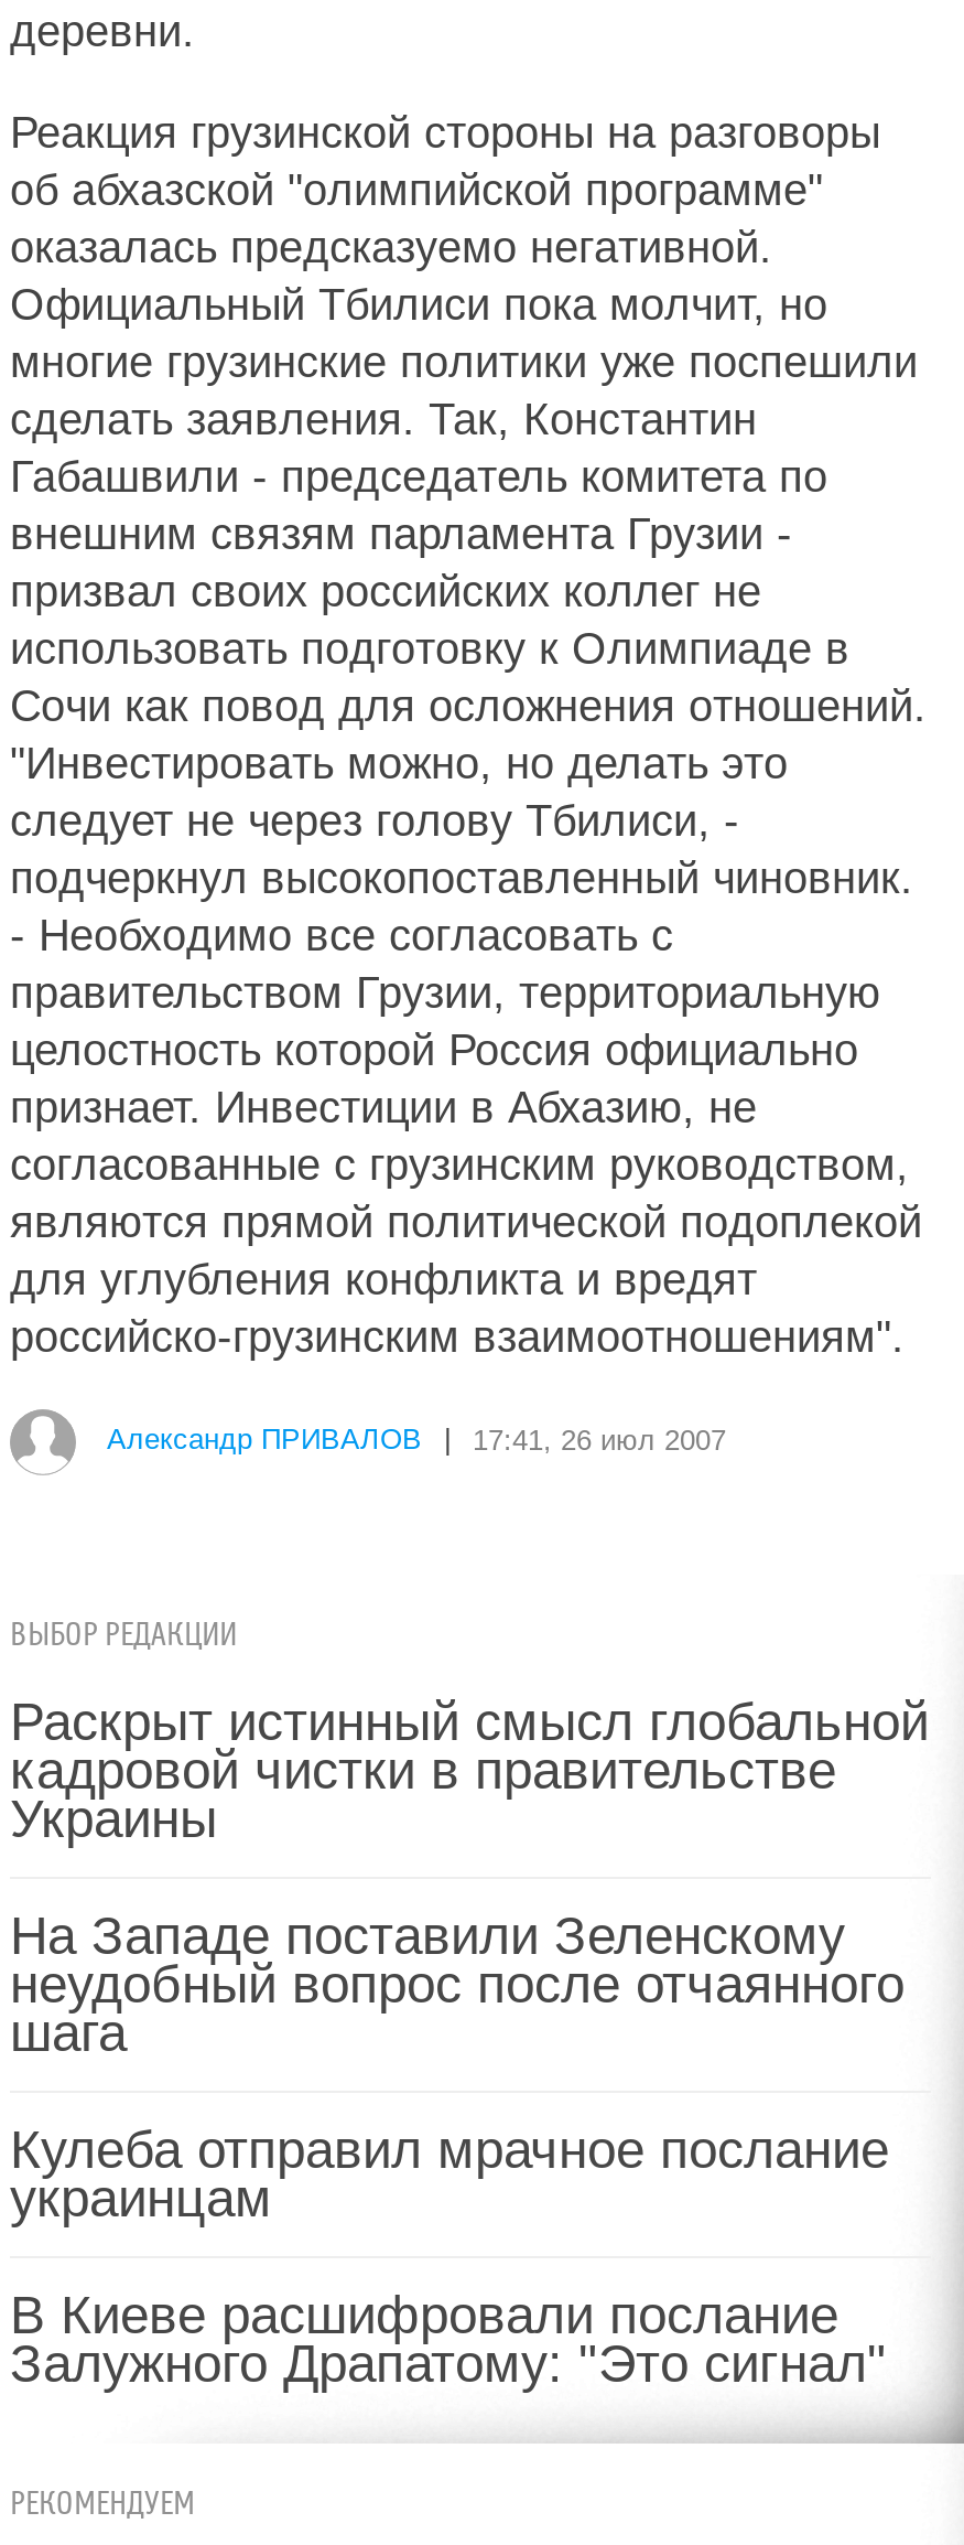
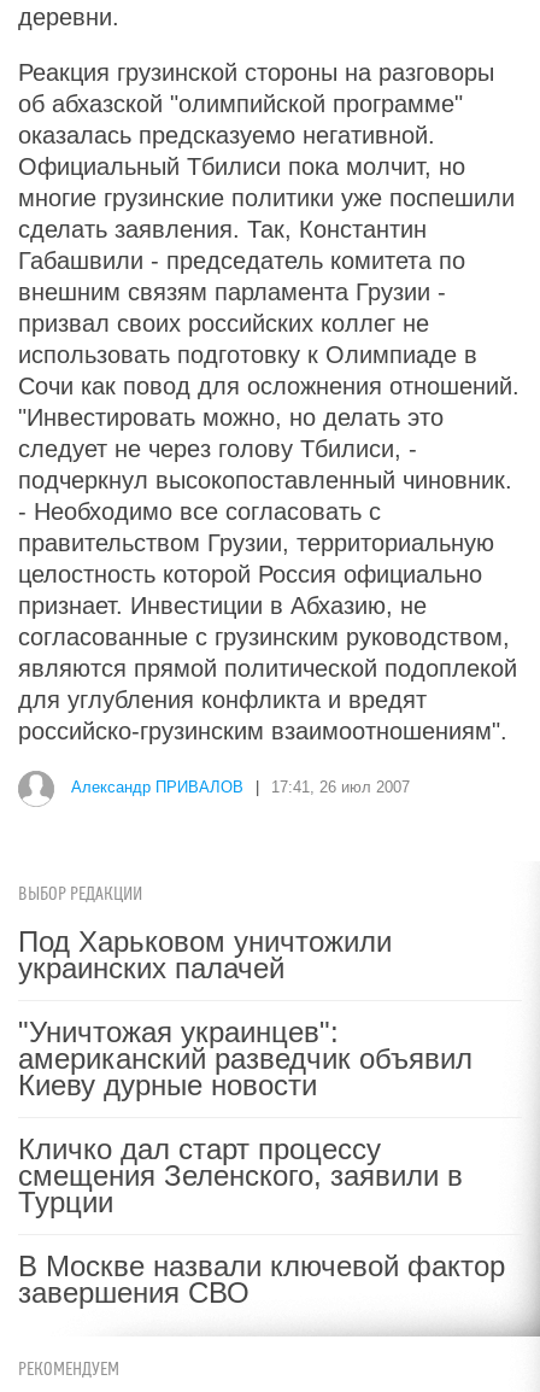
[10,1692,929,1848] Раскрыт истинный смысл глобальной | кадровой чистки в правительстве | Украины -> [18,925,392,984] Под Харьковом уничтожили | украинских палачей
[10,1905,905,2062] На Западе поставили Зеленскому | неудобный вопрос после отчаянного | шага -> [18,1016,472,1101] "Уничтожая украинцев": | американский разведчик объявил | Киеву дурные новости
[10,2119,889,2227] Кулеба отправил мрачное послание | украинцам -> [18,1133,463,1218] Кличко дал старт процессу | смещения Зеленского, заявили в | Турции
[10,2285,887,2393] В Киеве расшифровали послание | Залужного Драпатому: "Это сигнал" -> [18,1250,505,1309] В Москве назвали ключевой фактор | завершения СВО

